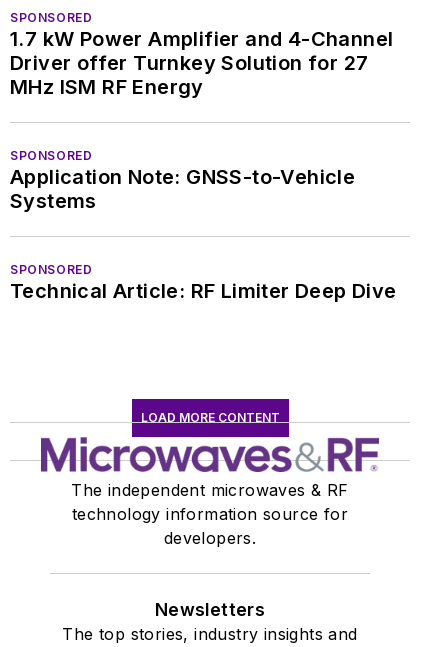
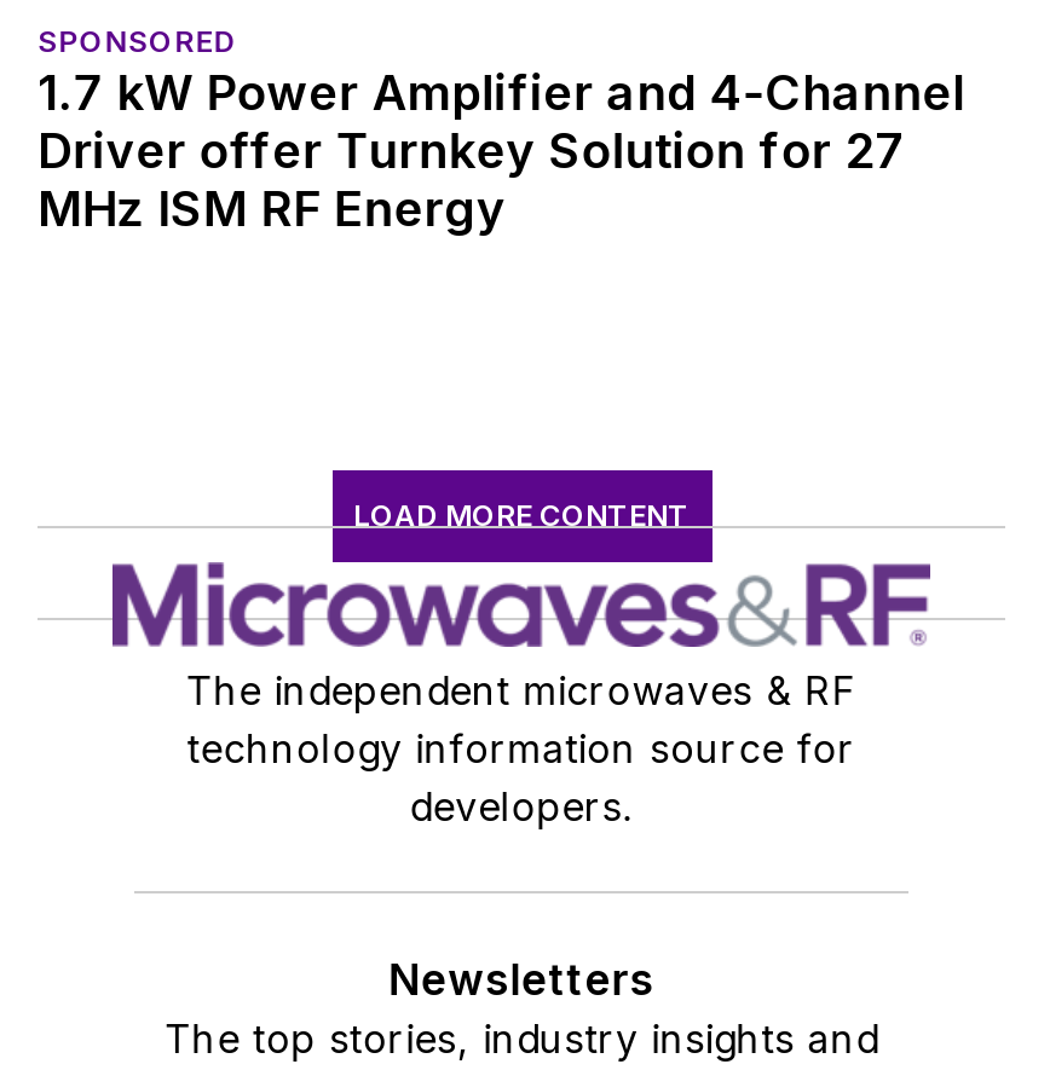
[10,148,397,303] SPONSORED | Application Note: GNSS-to-Vehicle | Systems | SPONSORED | Technical Article: RF Limiter Deep Dive -> none

